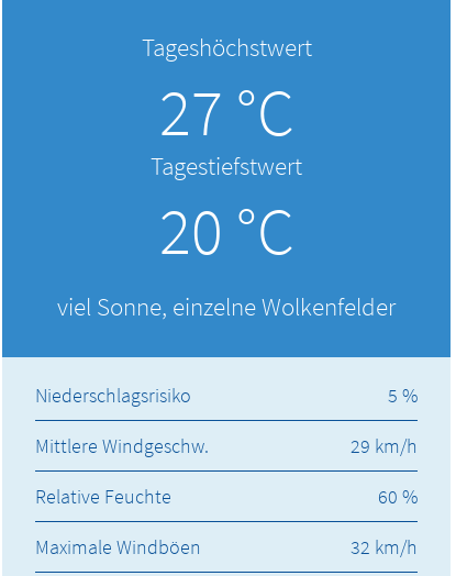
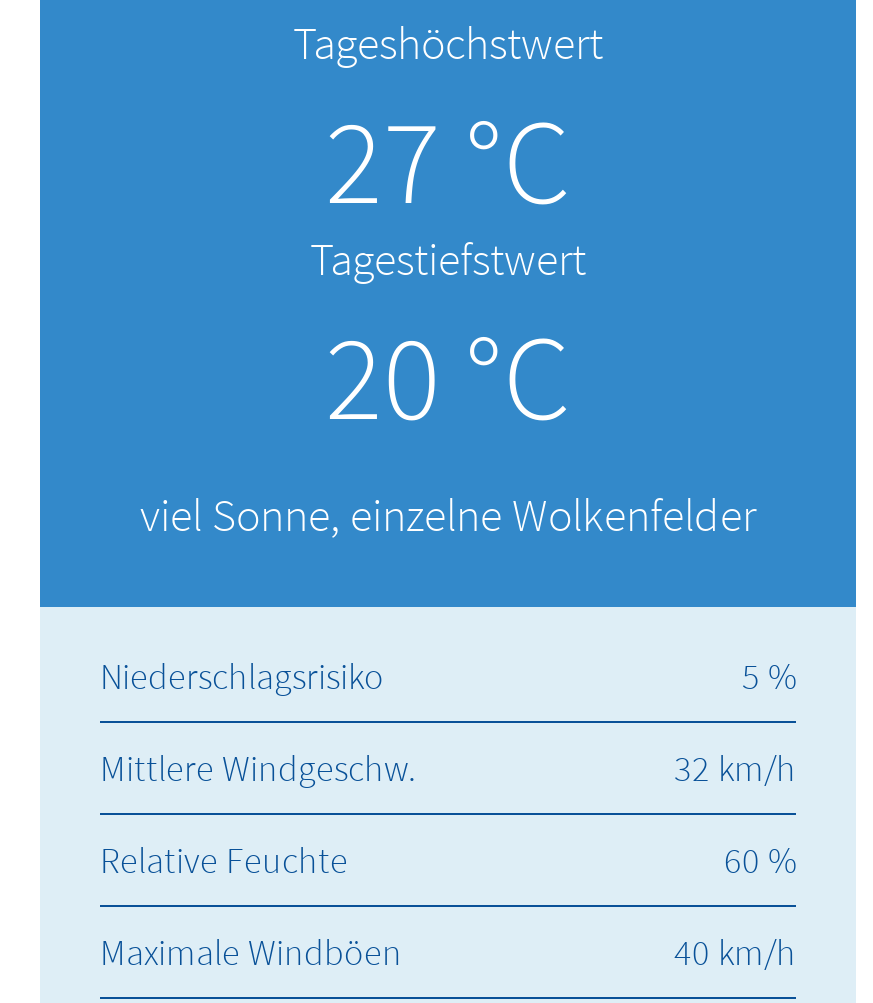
[351,433,418,459] 29 km/h -> [674,745,796,791] 32 km/h
[351,534,418,560] 32 km/h -> [674,929,796,975] 40 km/h

